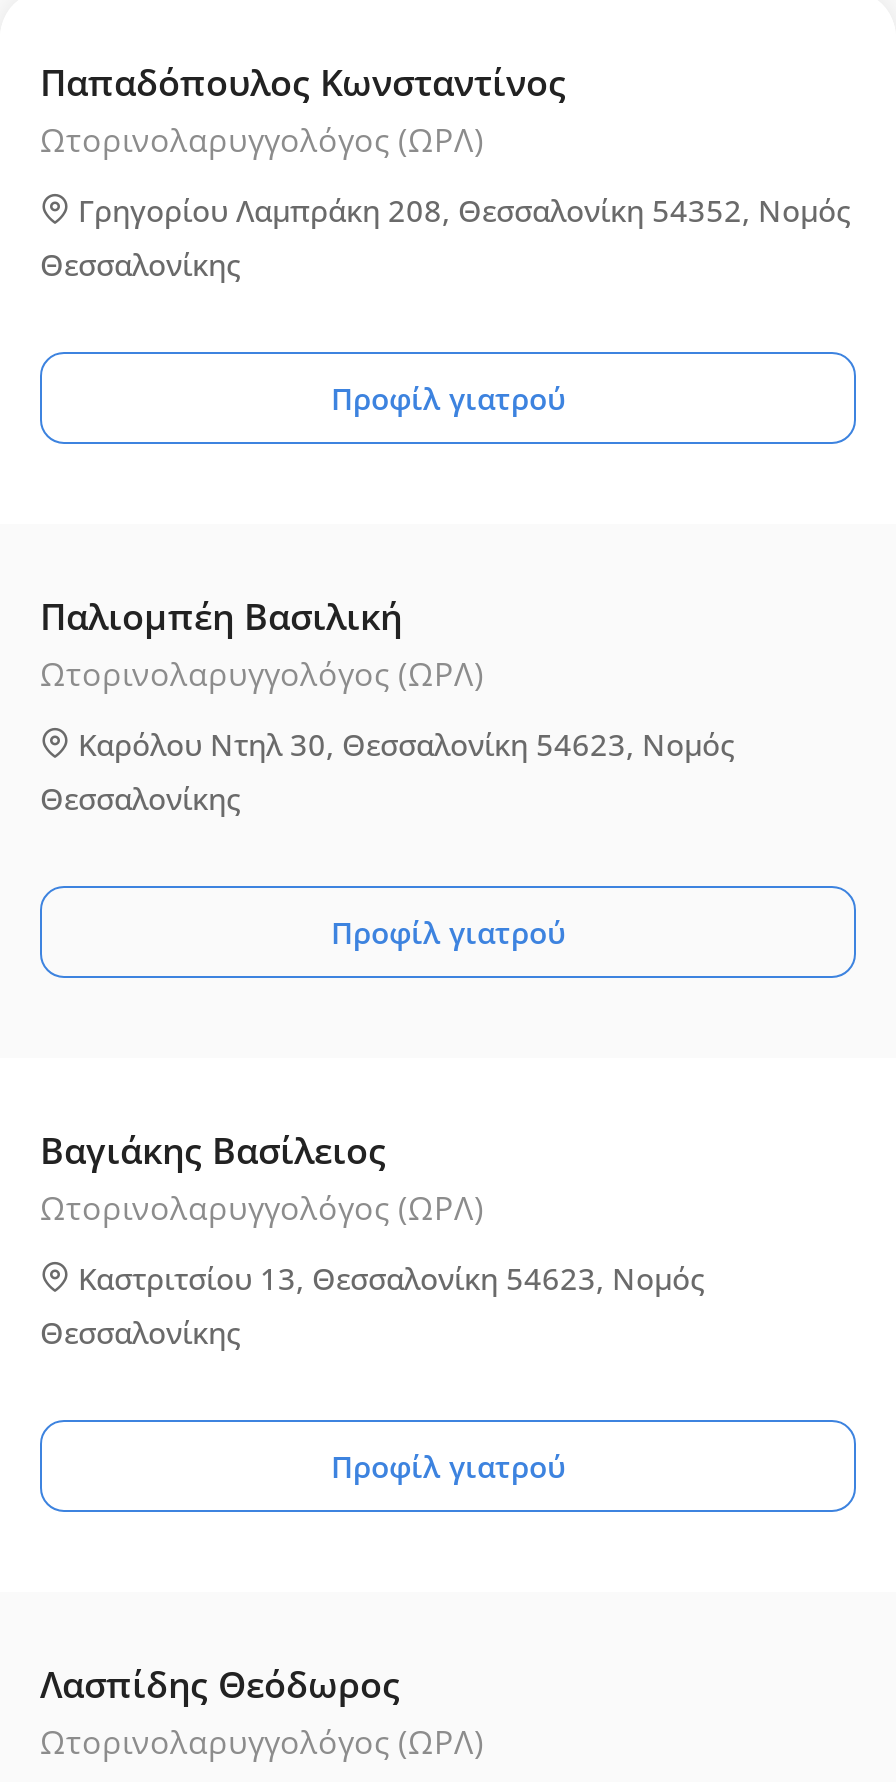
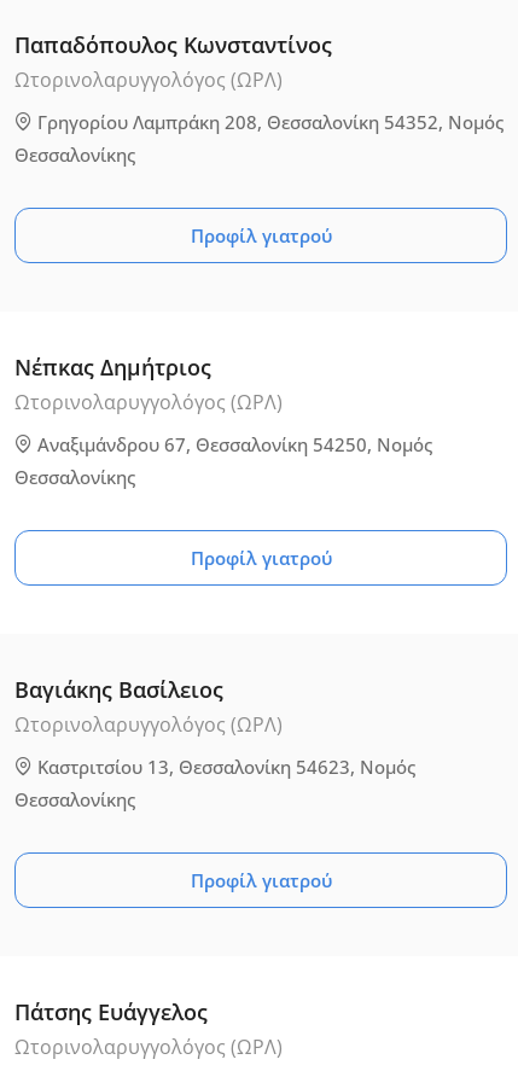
[40,592,402,640] Παλιομπέη Βασιλική -> [14,353,211,382] Νέπκας Δημήτριος
[70,724,734,764] Καρόλου Ντηλ 30, Θεσσαλονίκη 54623, Νομός -> [33,432,432,456] Αναξιμάνδρου 67, Θεσσαλονίκη 54250, Νομός
[40,1660,400,1708] Λασπίδης Θεόδωρος -> [14,997,208,1026] Πάτσης Ευάγγελος

